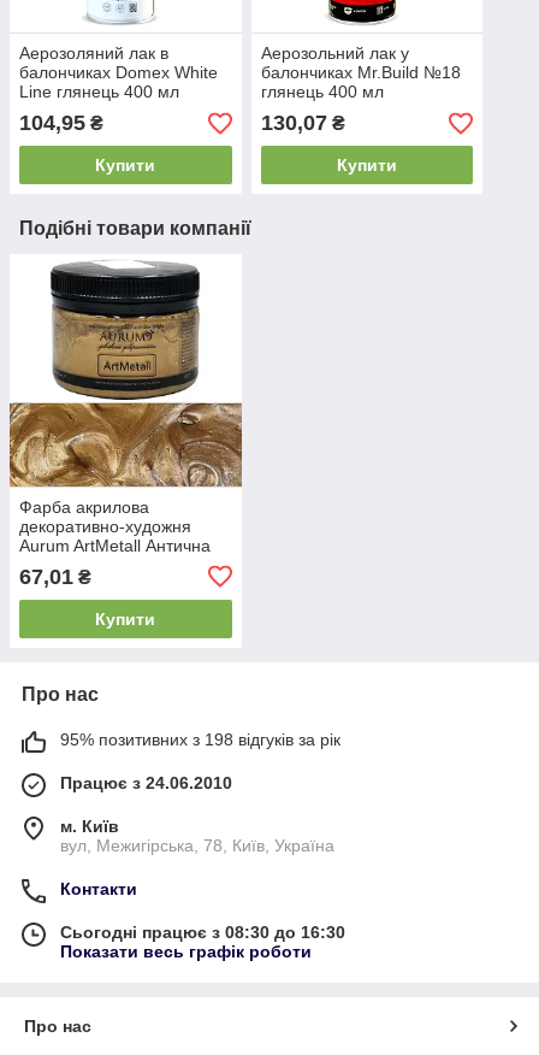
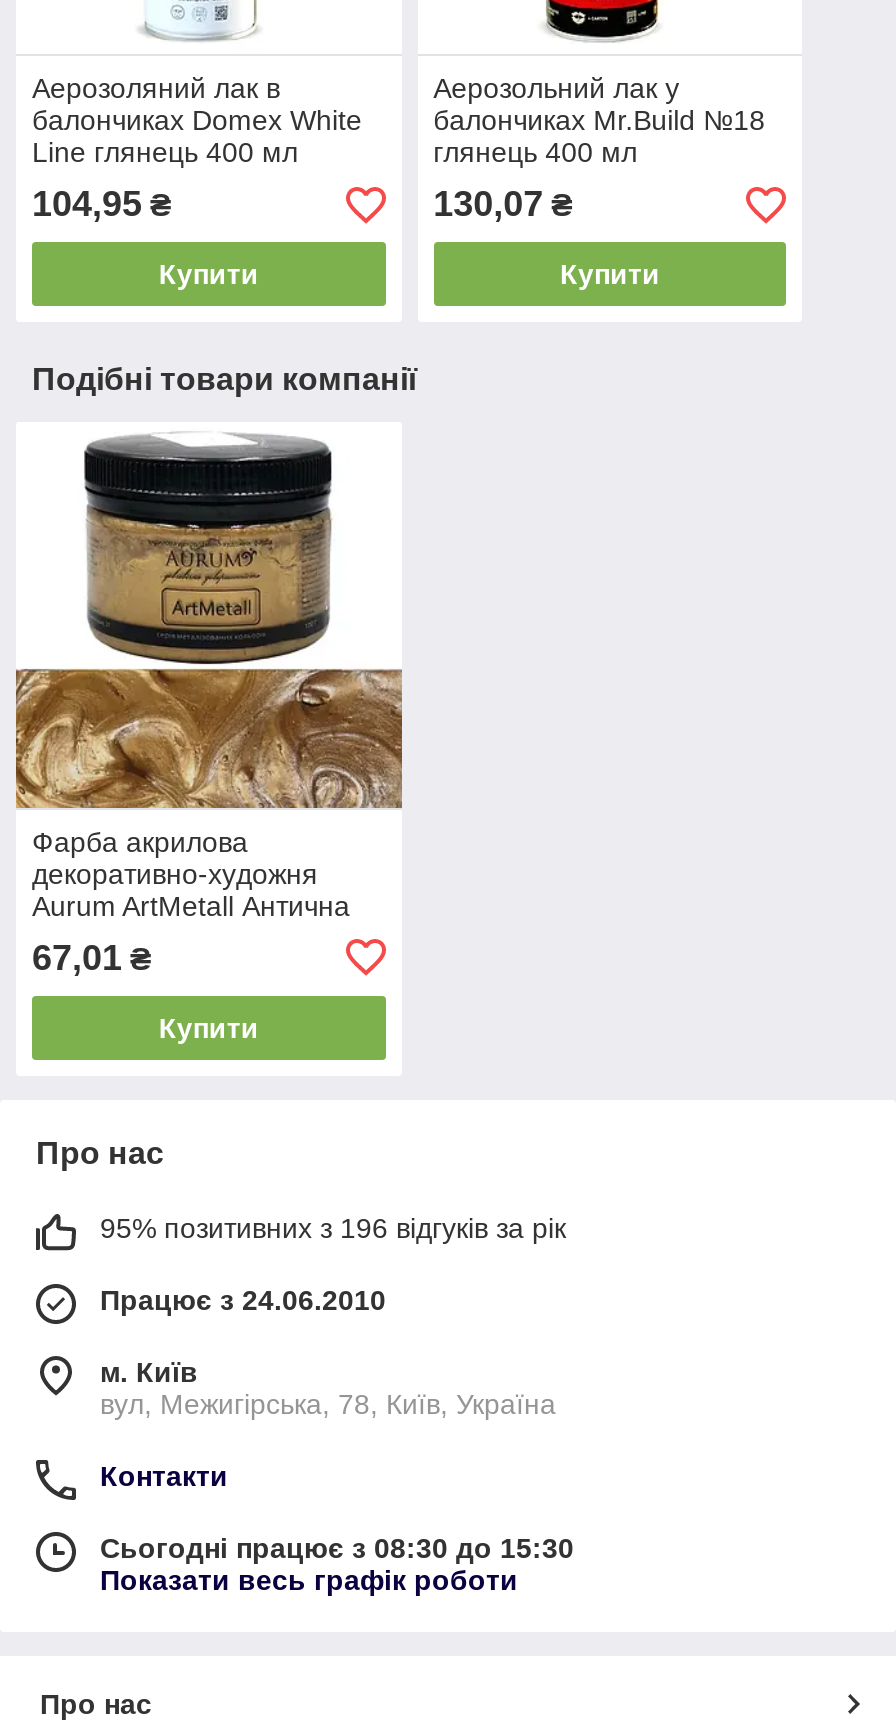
[60,730,340,749] 95% позитивних з 198 відгуків за рік -> [100,1212,566,1244] 95% позитивних з 196 відгуків за рік
[60,922,345,942] Сьогодні працює з 08:30 до 16:30 -> [100,1532,574,1564] Сьогодні працює з 08:30 до 15:30

